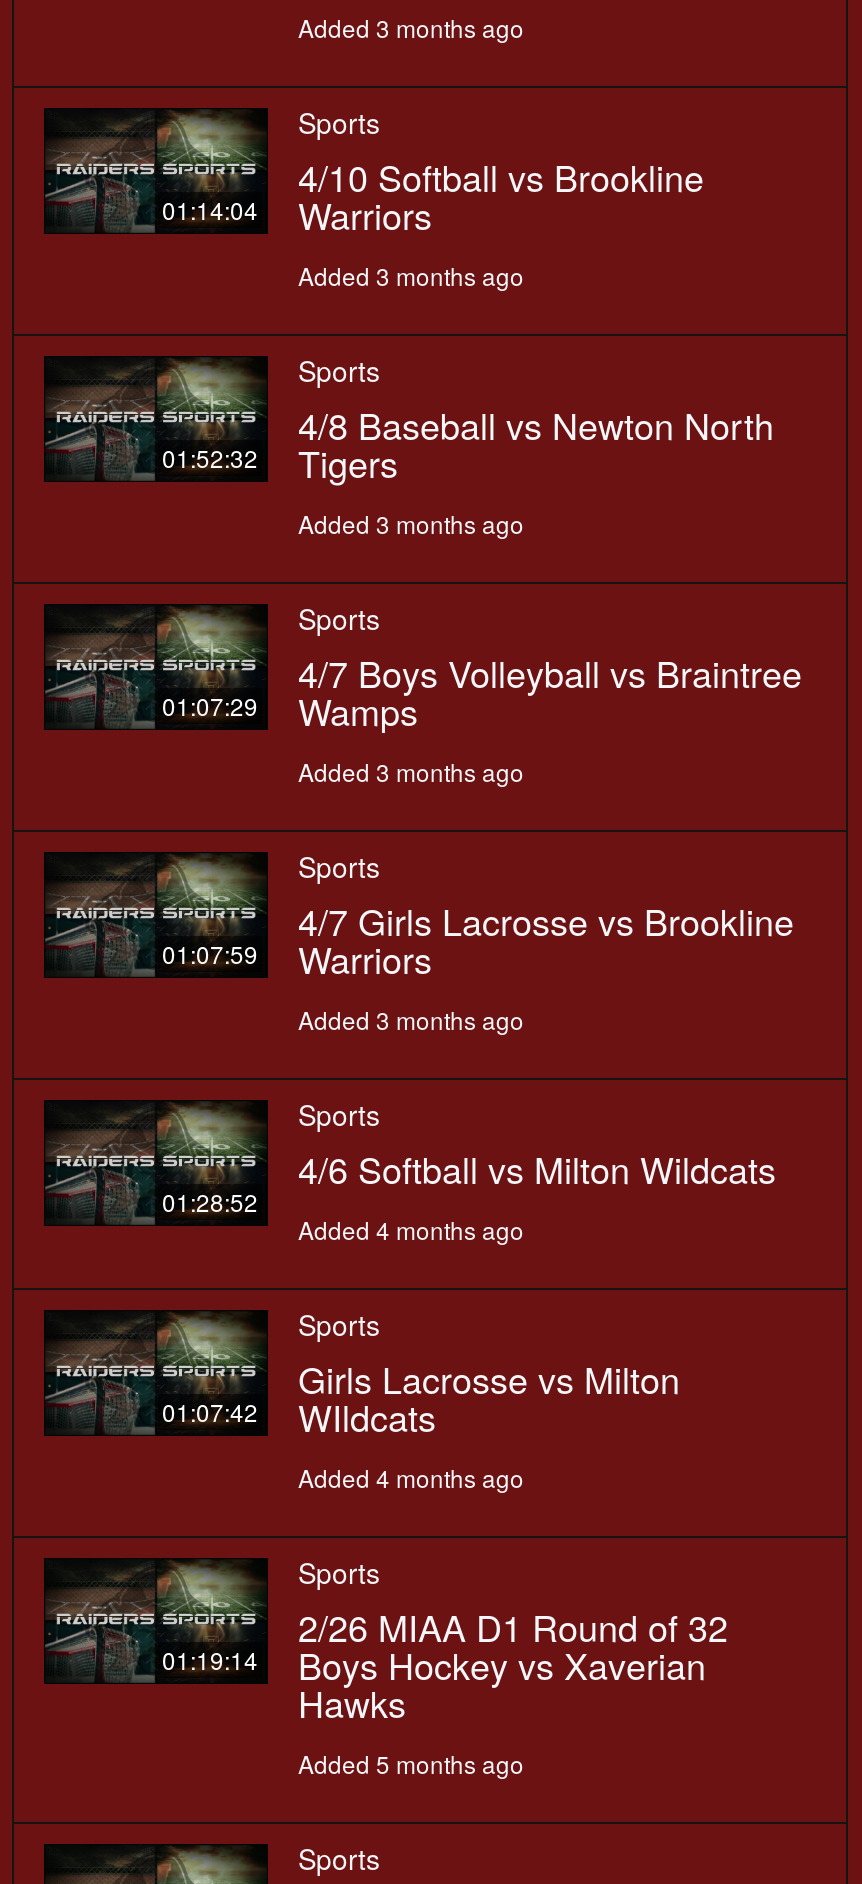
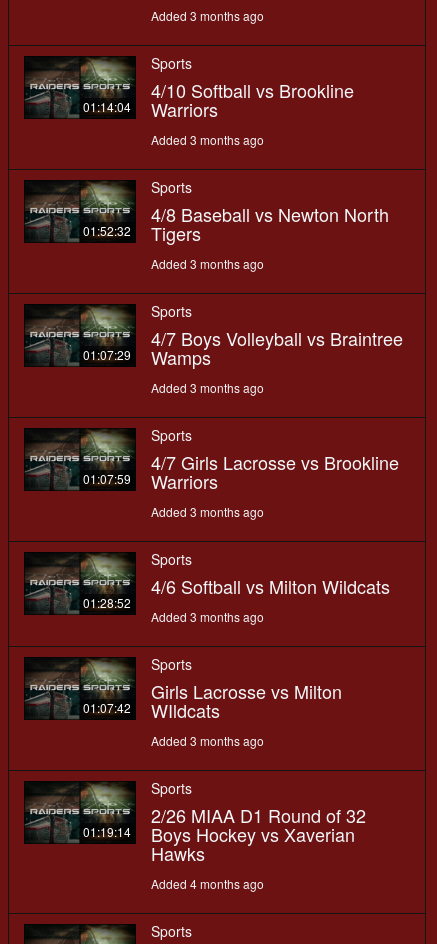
[298,1212,524,1246] Added 4 months ago -> [151,608,264,625] Added 3 months ago
[298,1460,524,1494] Added 4 months ago -> [151,732,264,749] Added 3 months ago
[298,1746,524,1780] Added 5 months ago -> [151,875,264,892] Added 4 months ago

